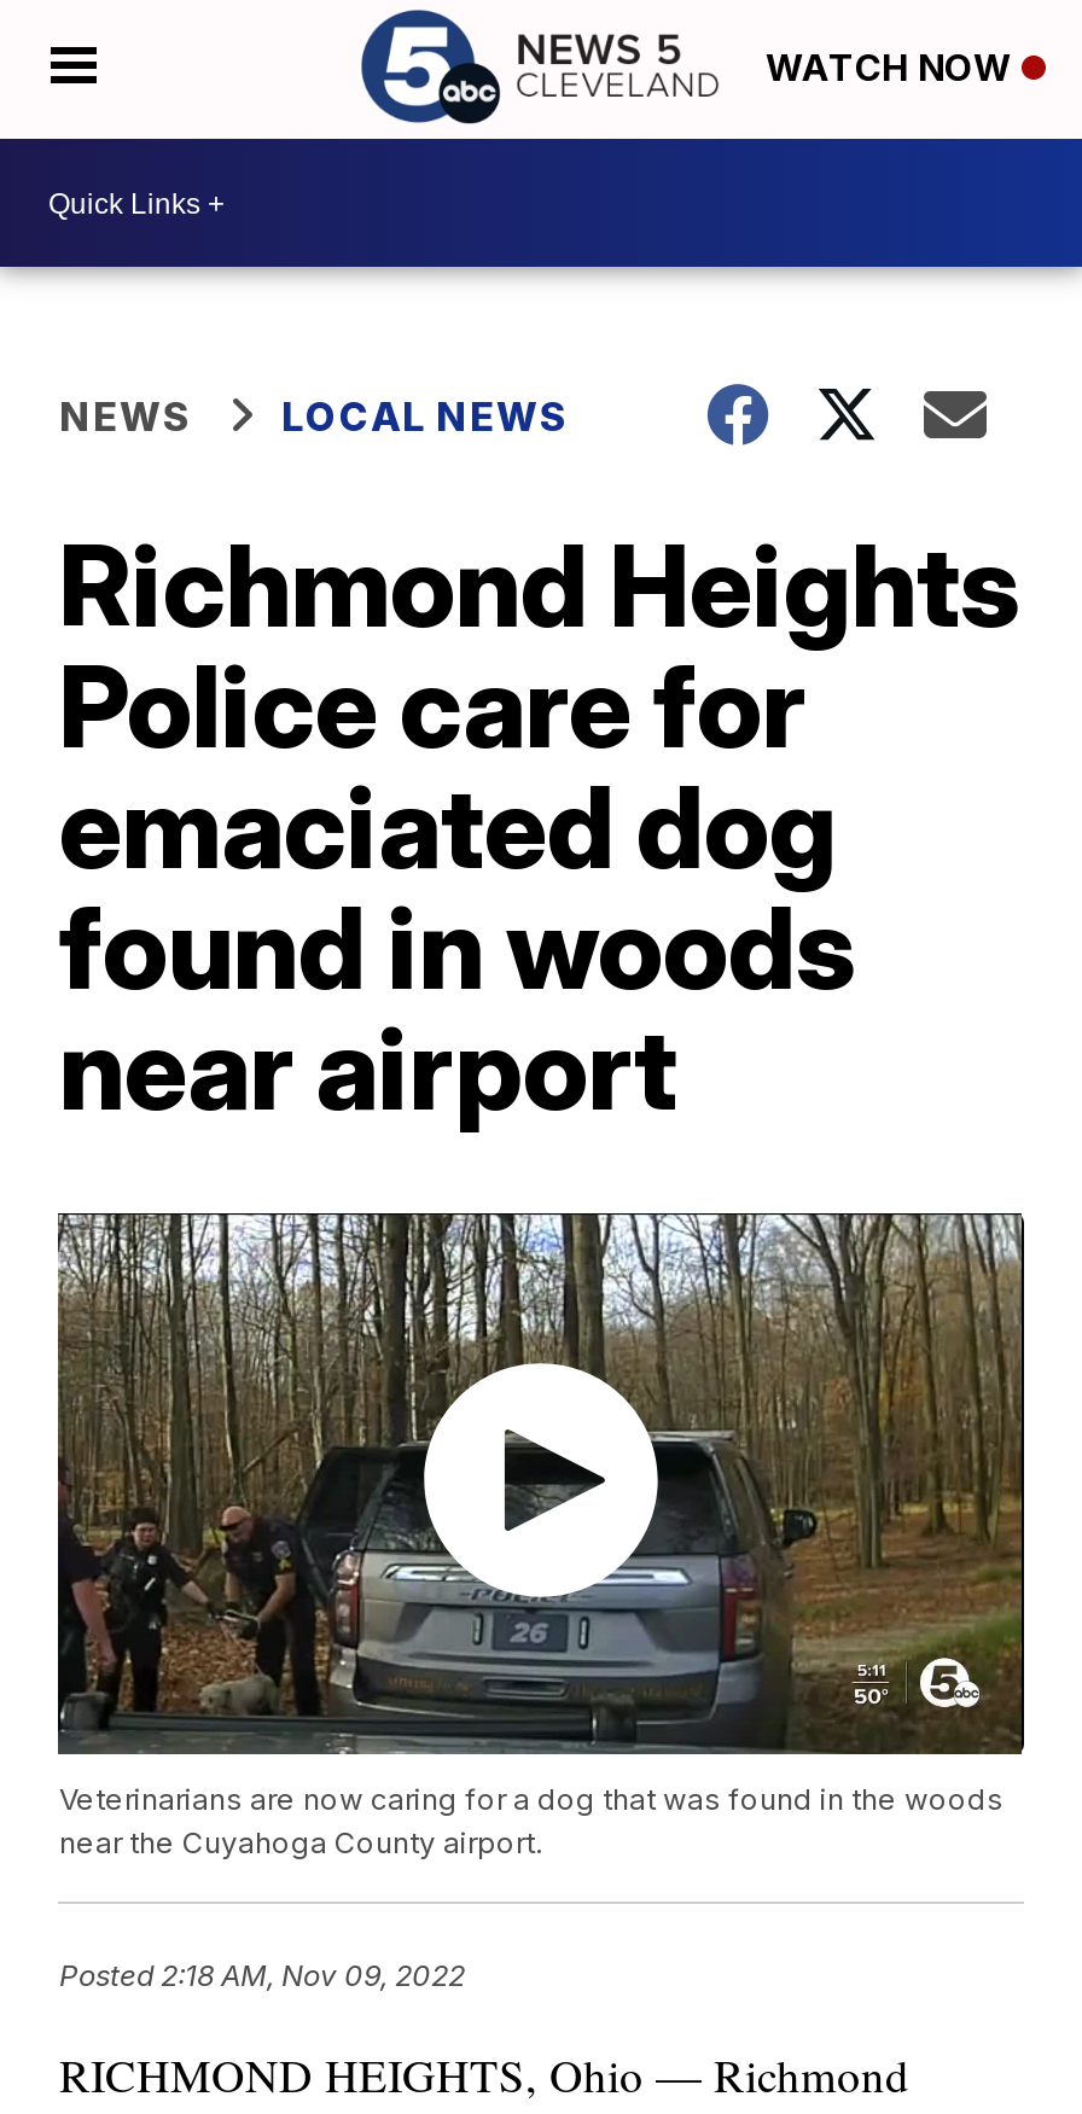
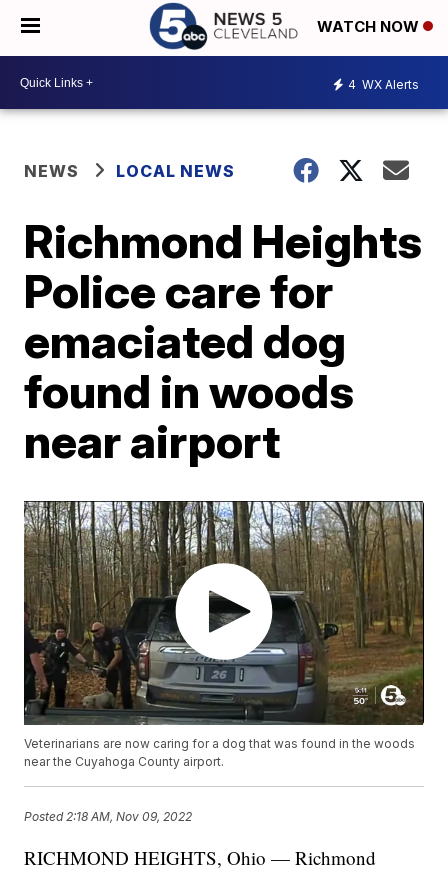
none -> [348,76,419,91] 4 WX Alerts

